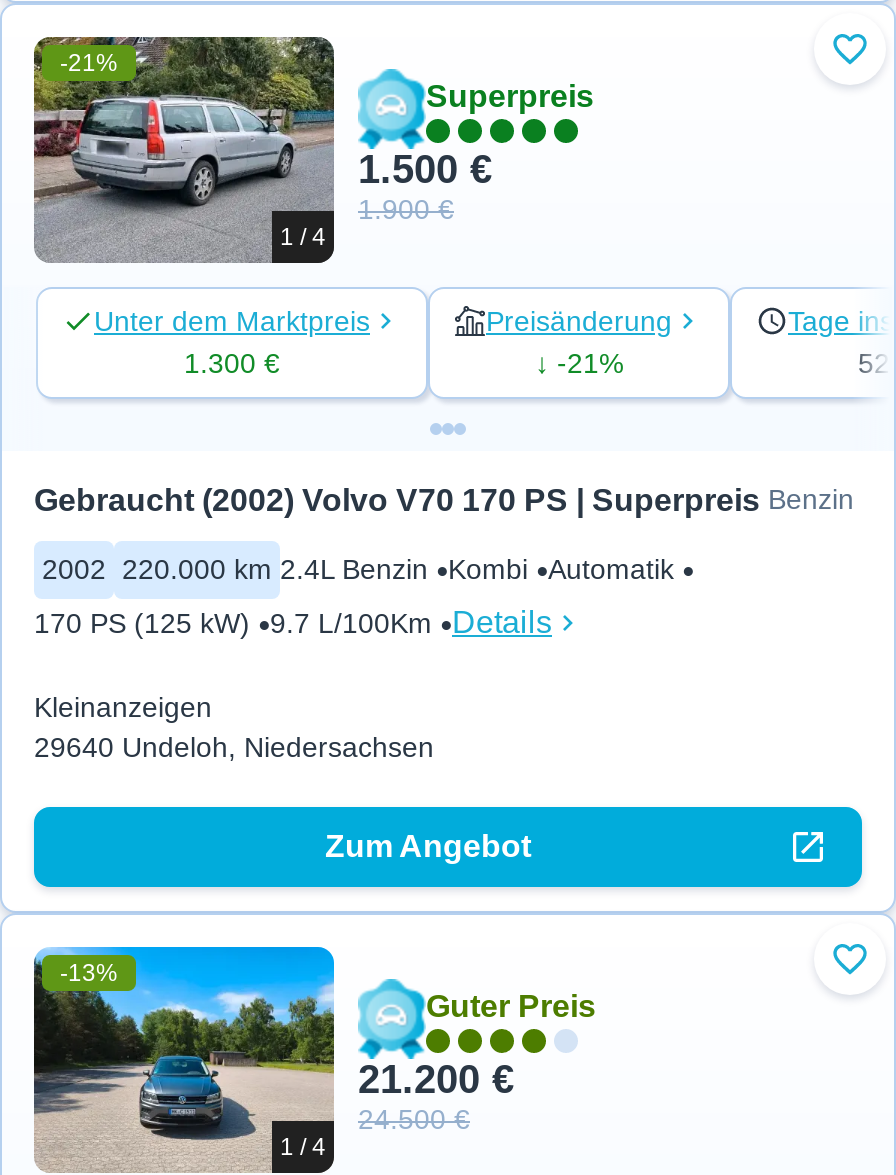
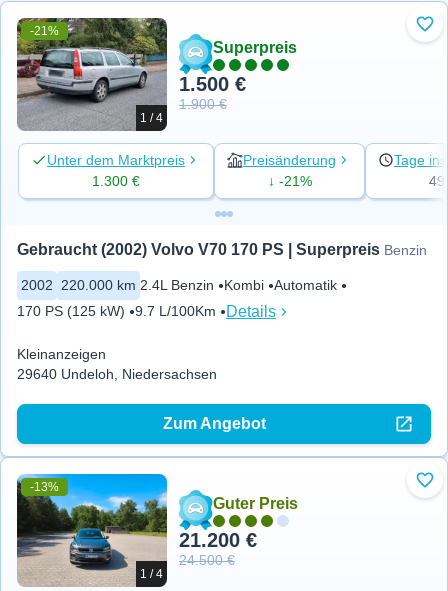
[858,346,890,378] 52 -> [429,173,445,189] 49

